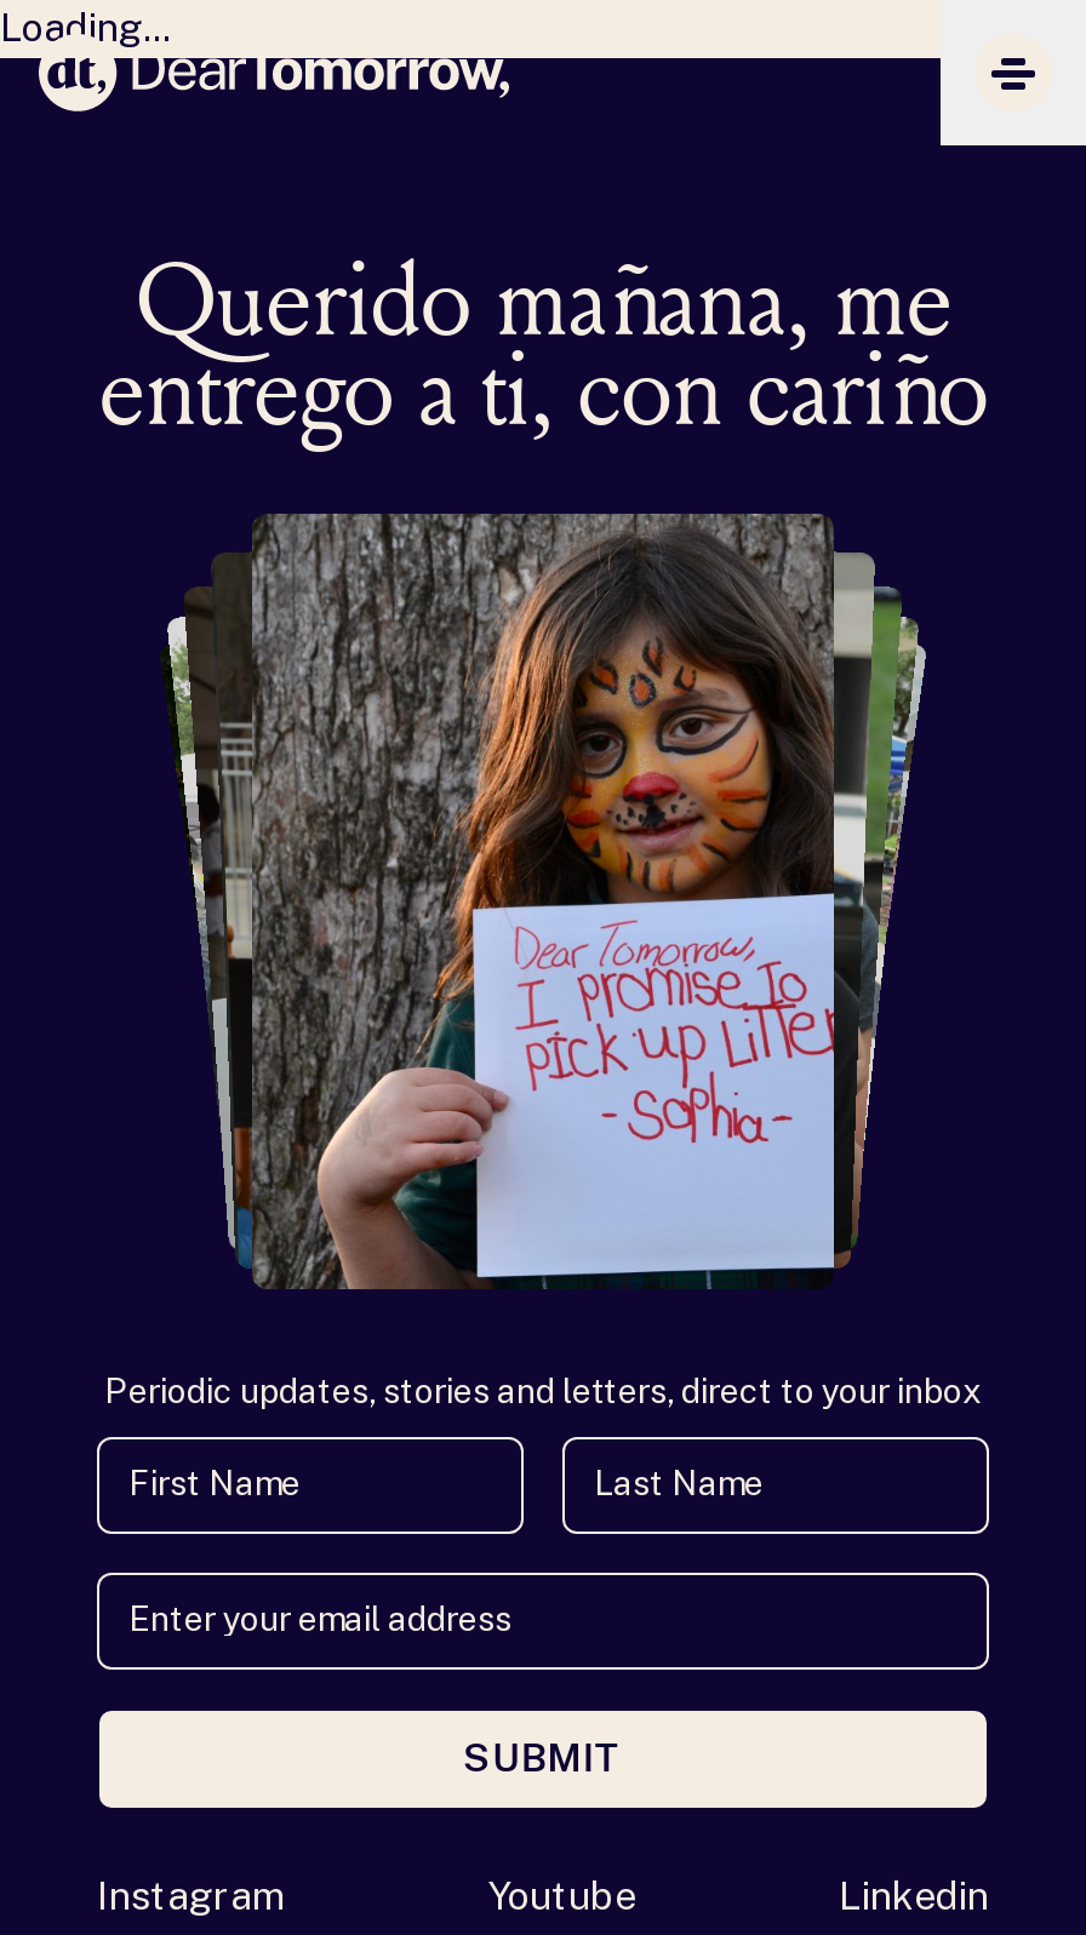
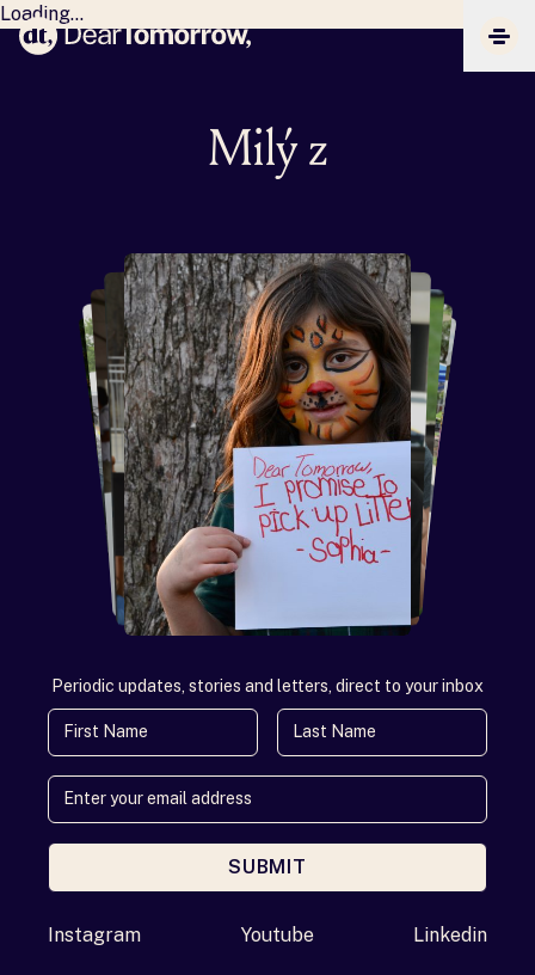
[98,228,988,456] Querido mañana, me | entrego a ti, con cariño -> [198,112,337,180] Milý za

